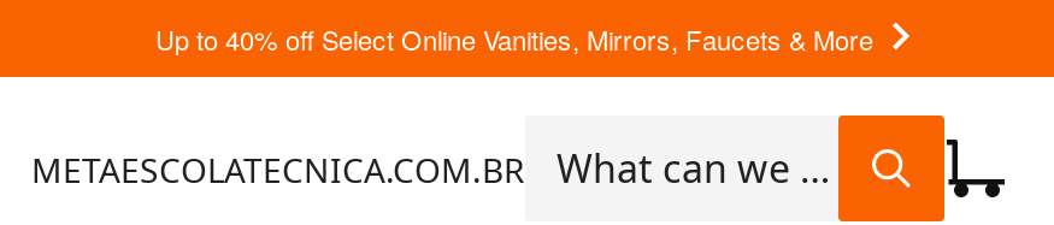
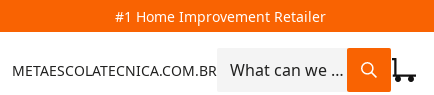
[155,19,881,58] Up to 40% off Select Online Vanities, Mirrors, Faucets & More -> [114,6,325,25] #1 Home Improvement Retailer

